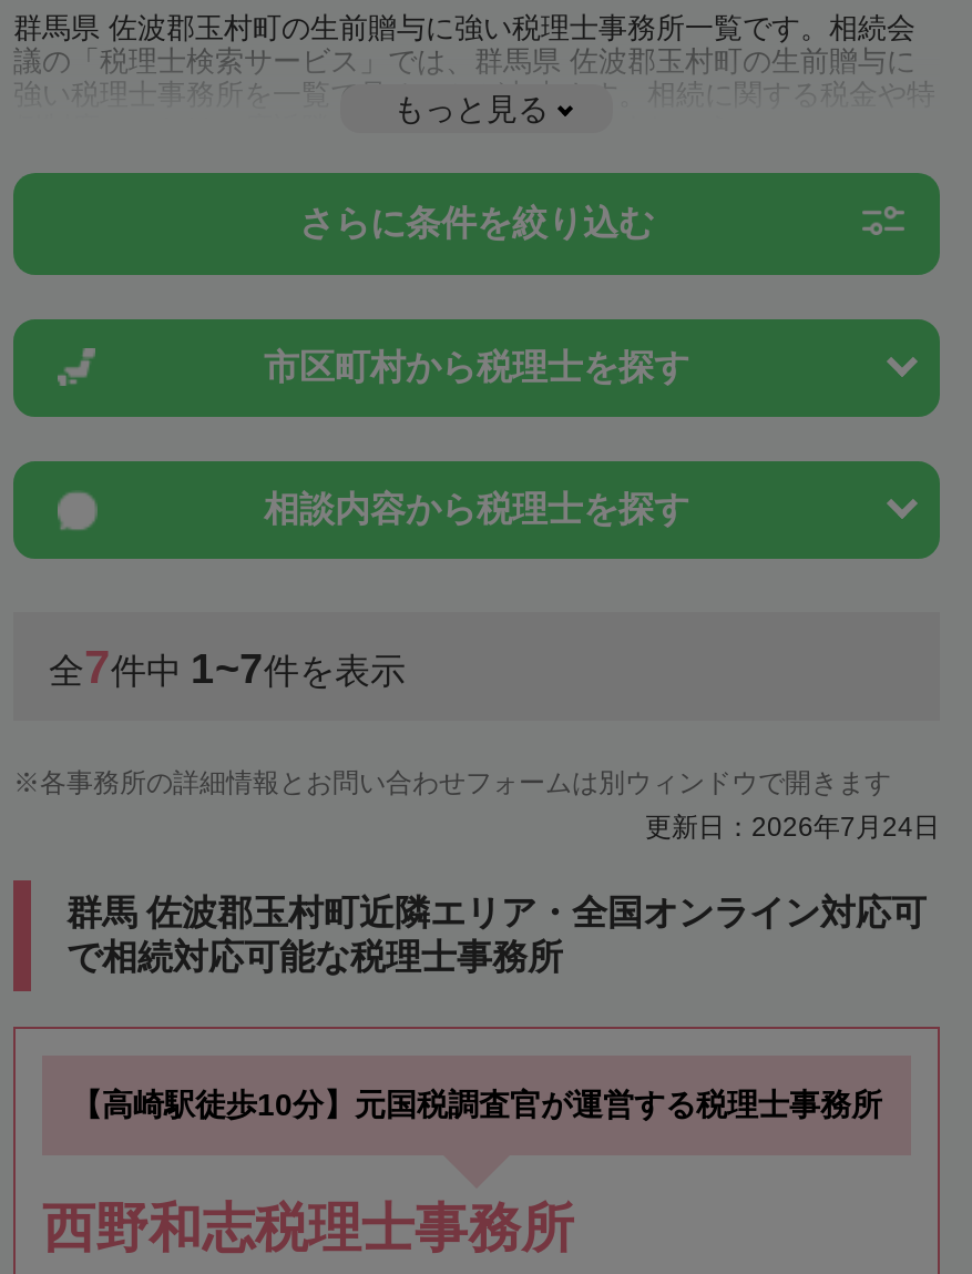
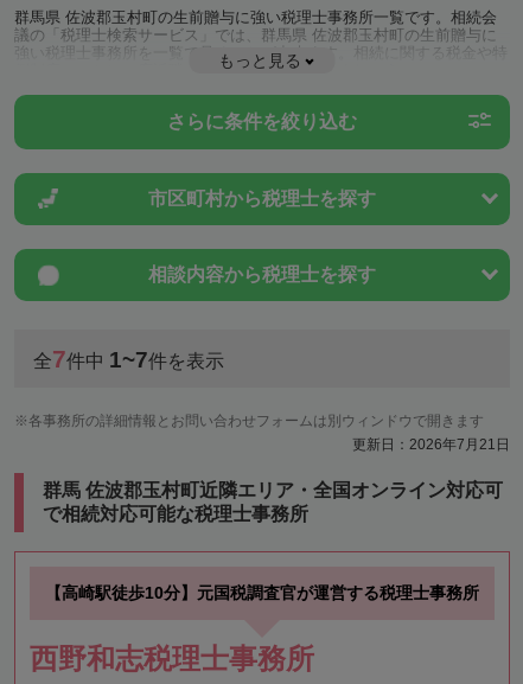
[645,811,940,842] 更新日：2026年7月24日 -> [352,436,510,452] 更新日：2026年7月21日

